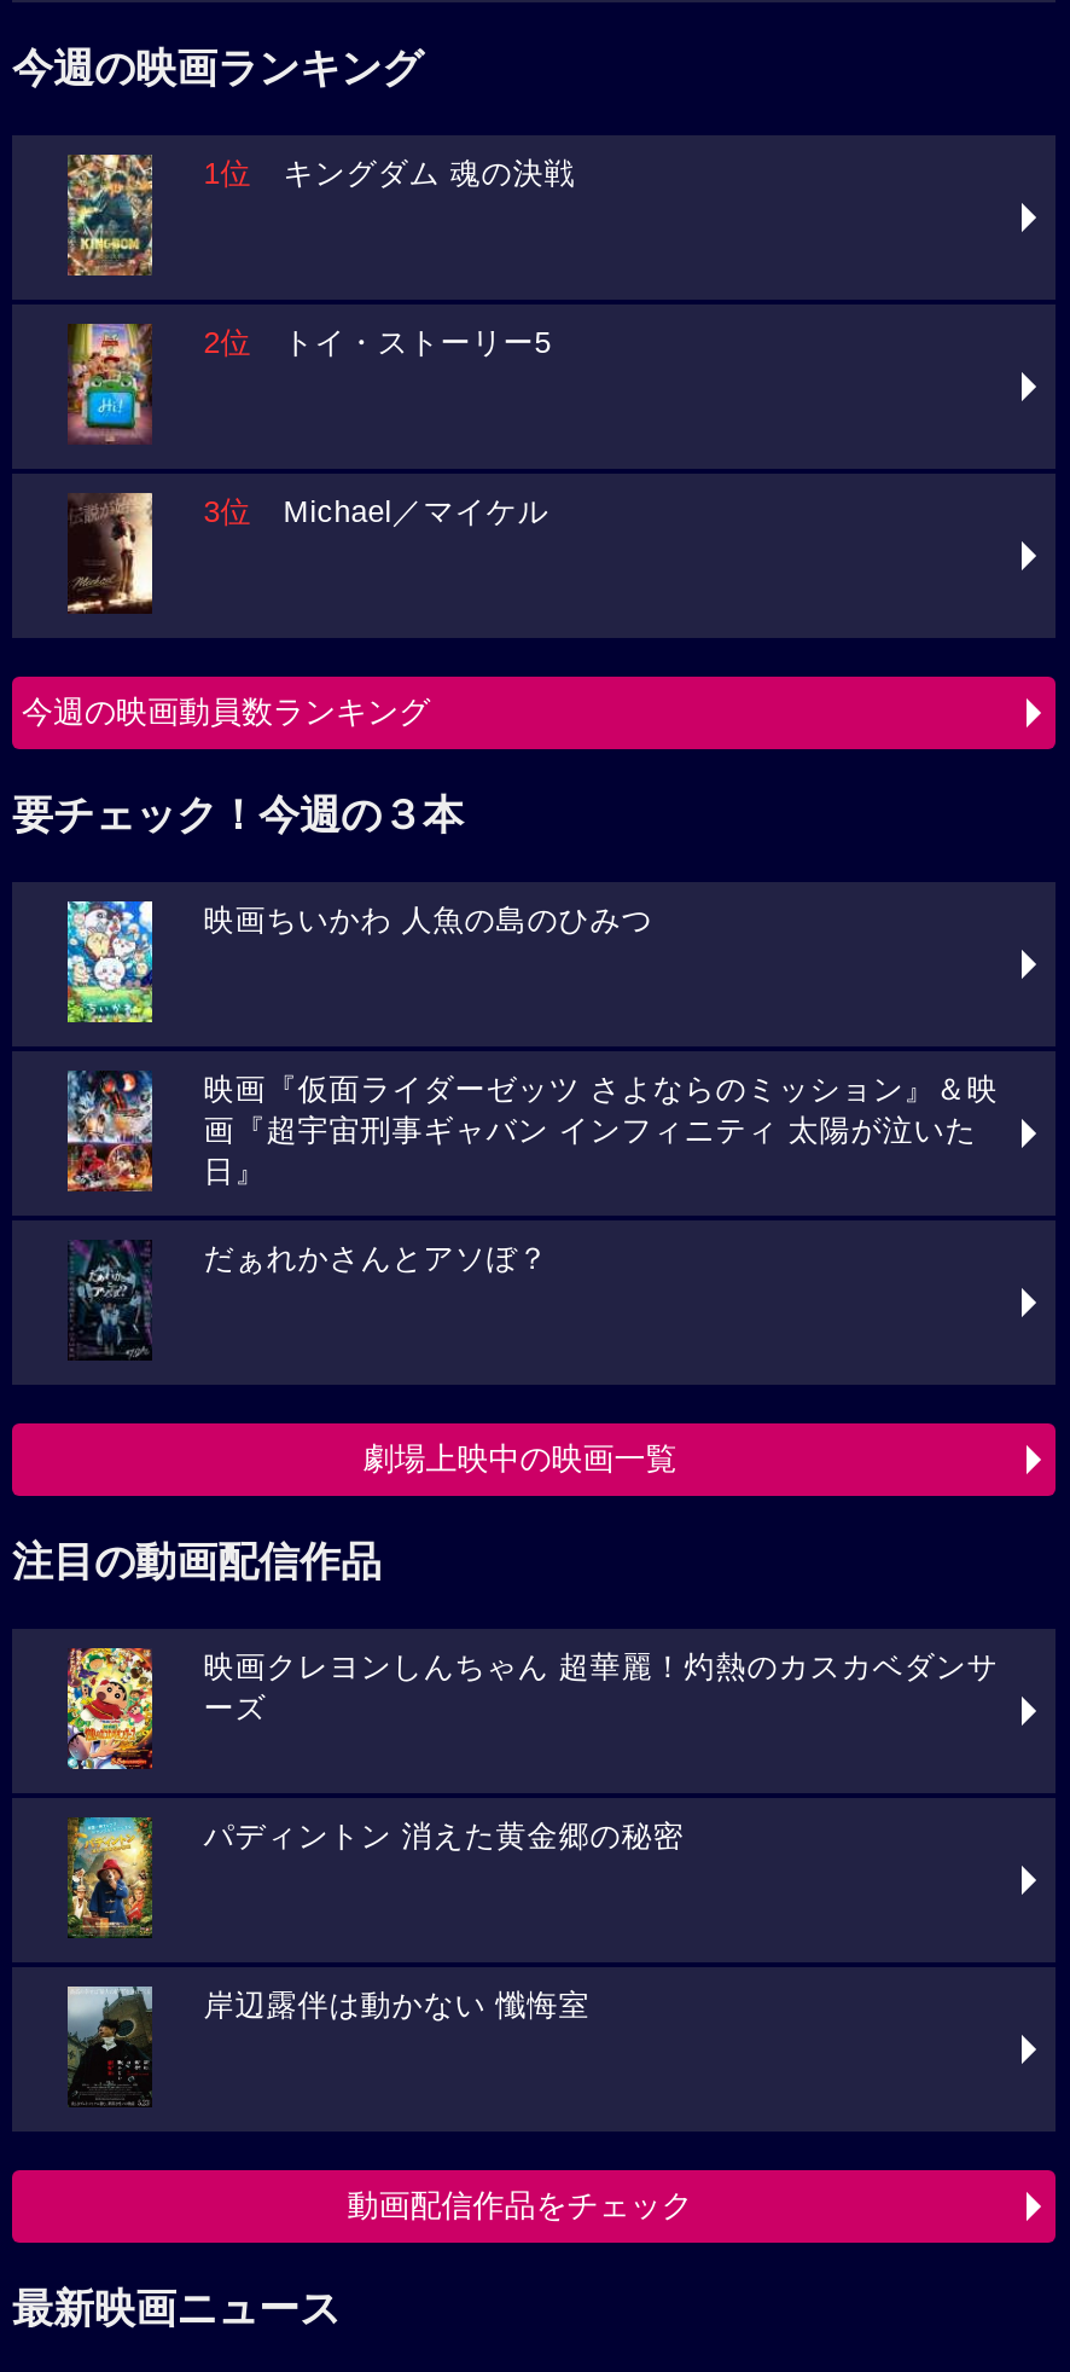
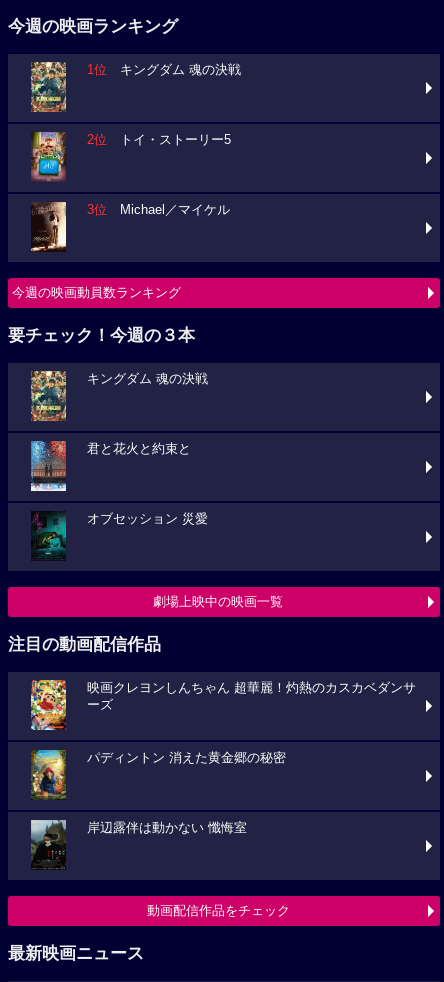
[65,899,653,1025] [image] | 映画ちいかわ 人魚の島のひみつ -> [30,370,208,422] [image] | キングダム 魂の決戦
[65,1068,998,1191] [image] | 映画『仮面ライダーゼッツ さよならのミッション』＆映 | 画『超宇宙刑事ギャバン インフィニティ 太陽が泣いた | 日』 -> [30,440,191,492] [image] | 君と花火と約束と
[70,1240,549,1356] [image] | だぁれかさんとアソぼ？ -> [31,511,208,559] [image] | オブセッション 災愛

